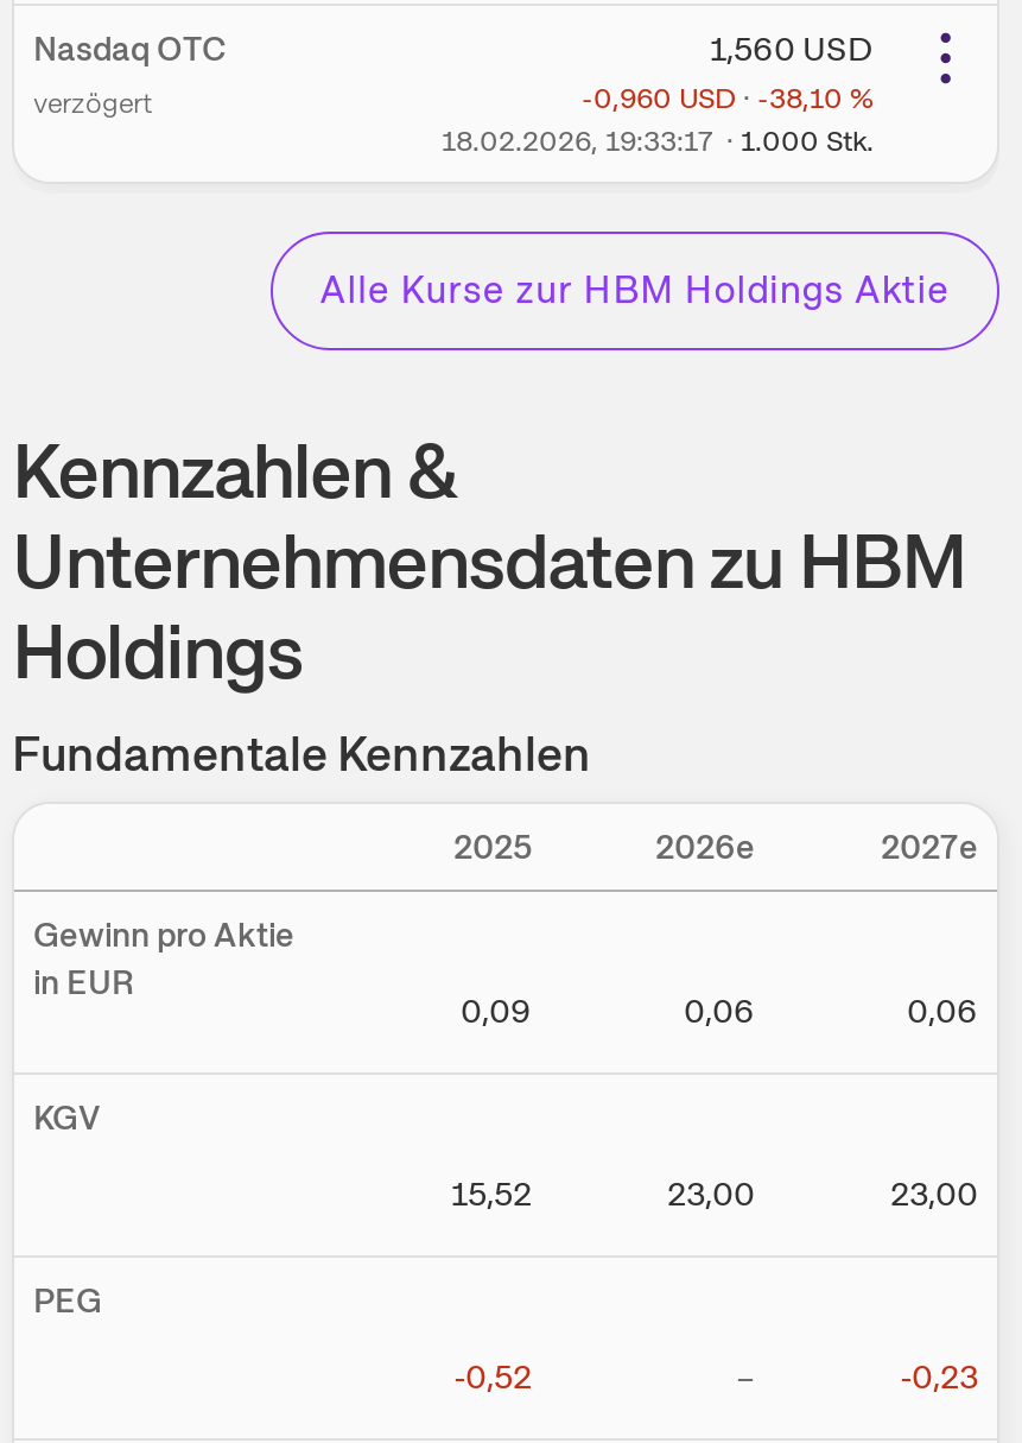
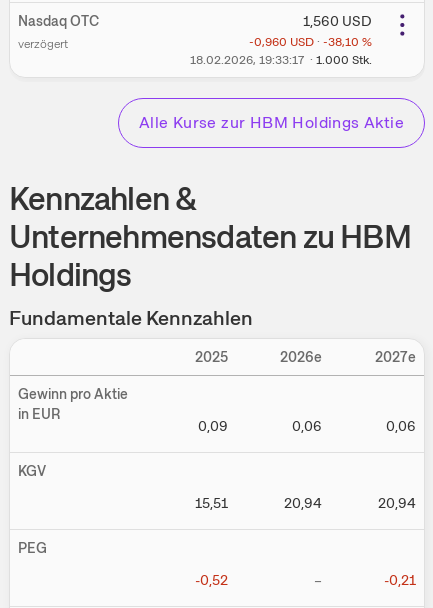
[451,1173,532,1215] 15,52 -> [195,494,228,512] 15,51
[667,1173,755,1215] 23,00 -> [284,494,322,512] 20,94
[890,1173,978,1215] 23,00 -> [378,494,416,512] 20,94
[900,1356,978,1398] -0,23 -> [384,571,416,589] -0,21

